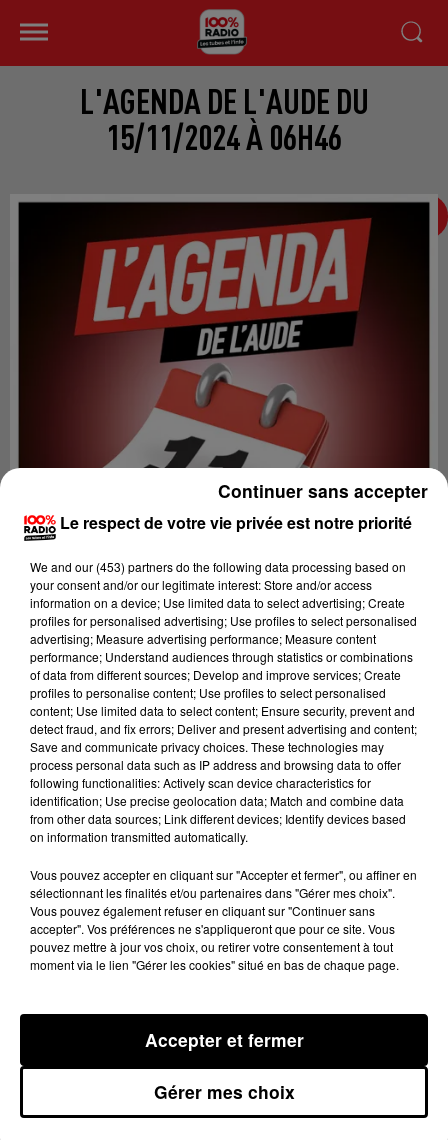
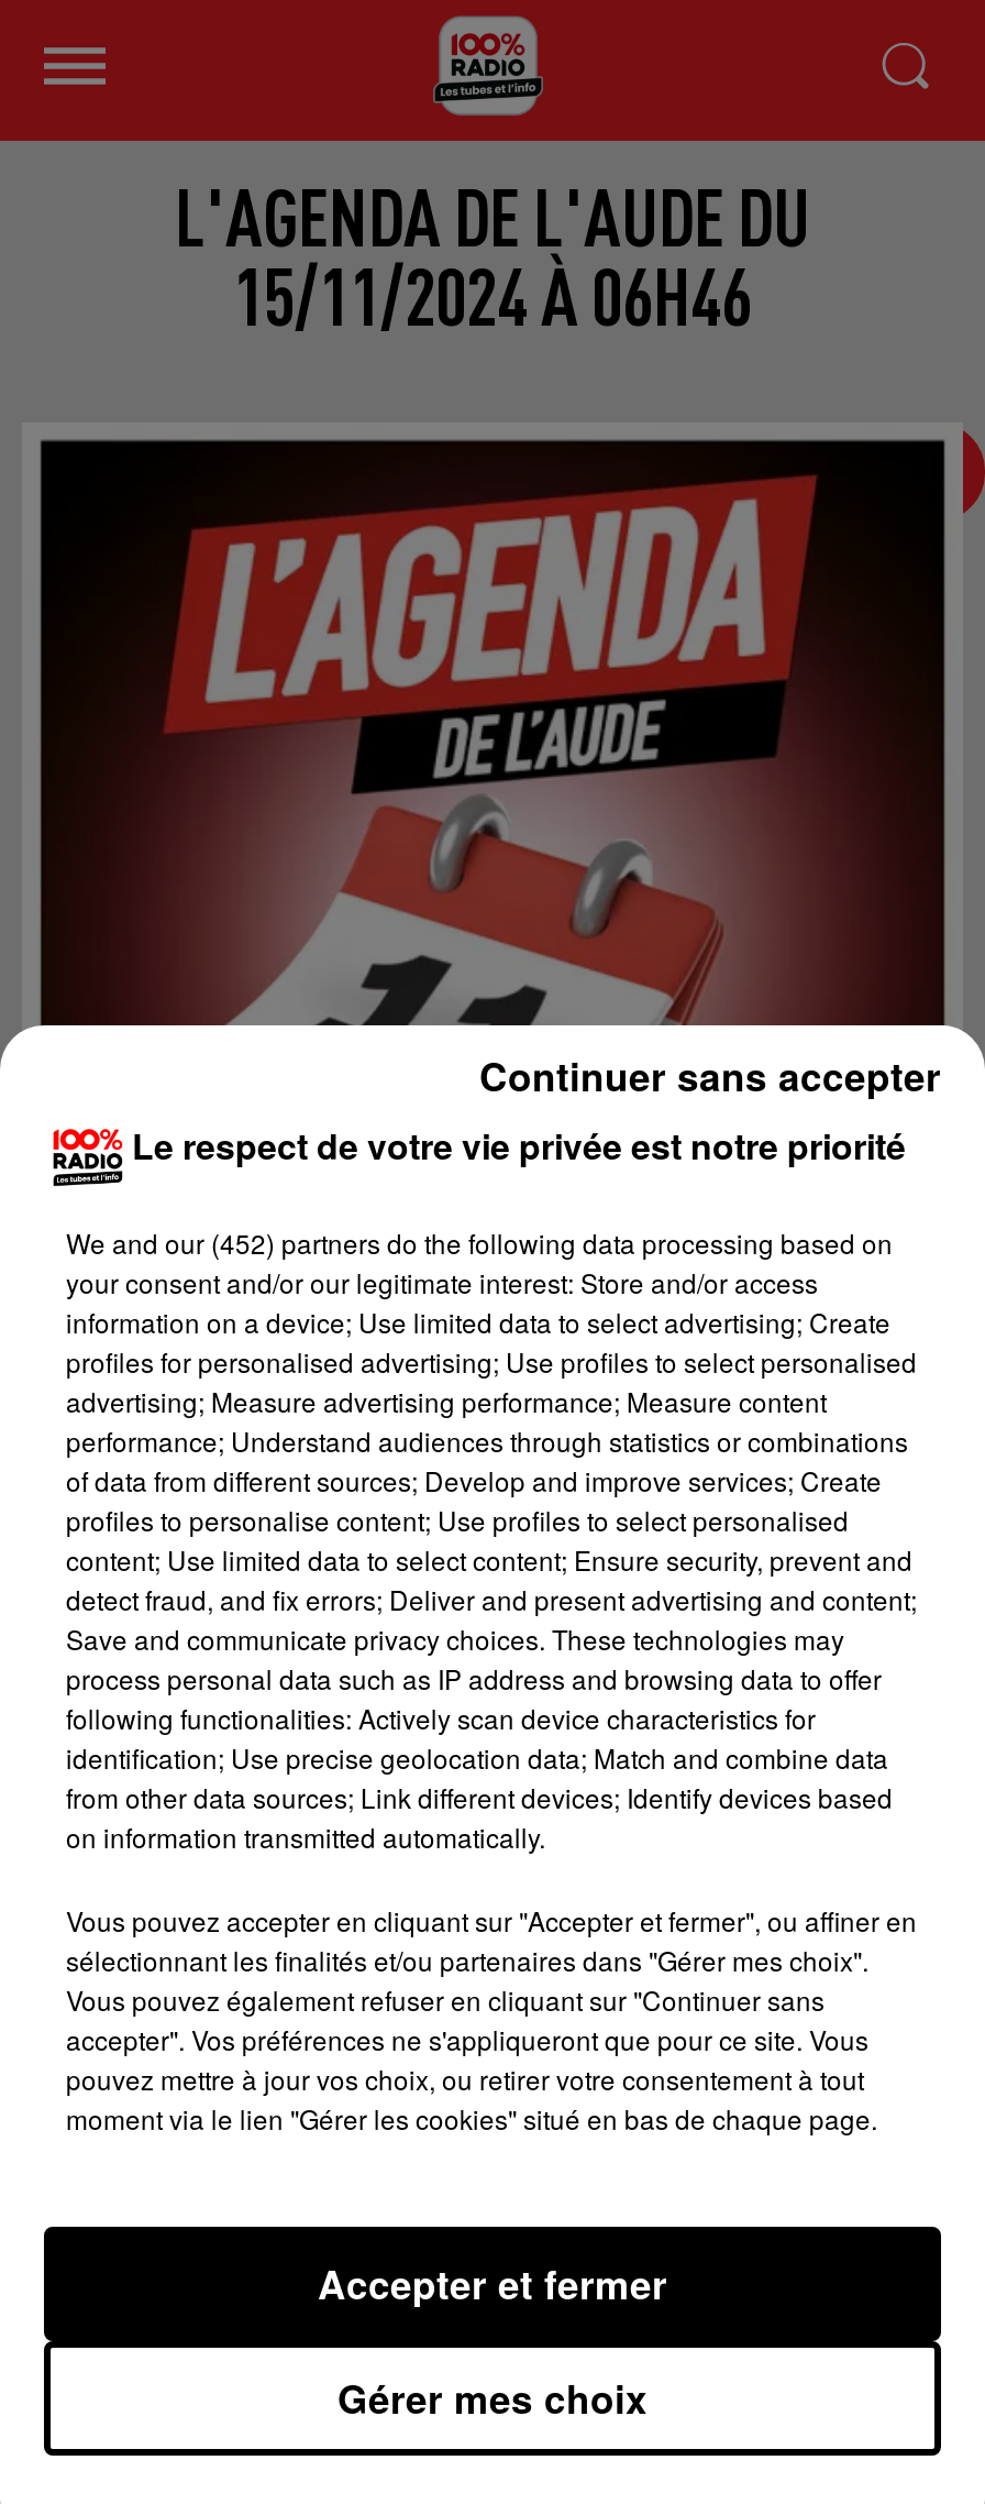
[30,558,406,575] We and our (453) partners do the following data processing based on -> [66,1223,893,1261] We and our (452) partners do the following data processing based on

